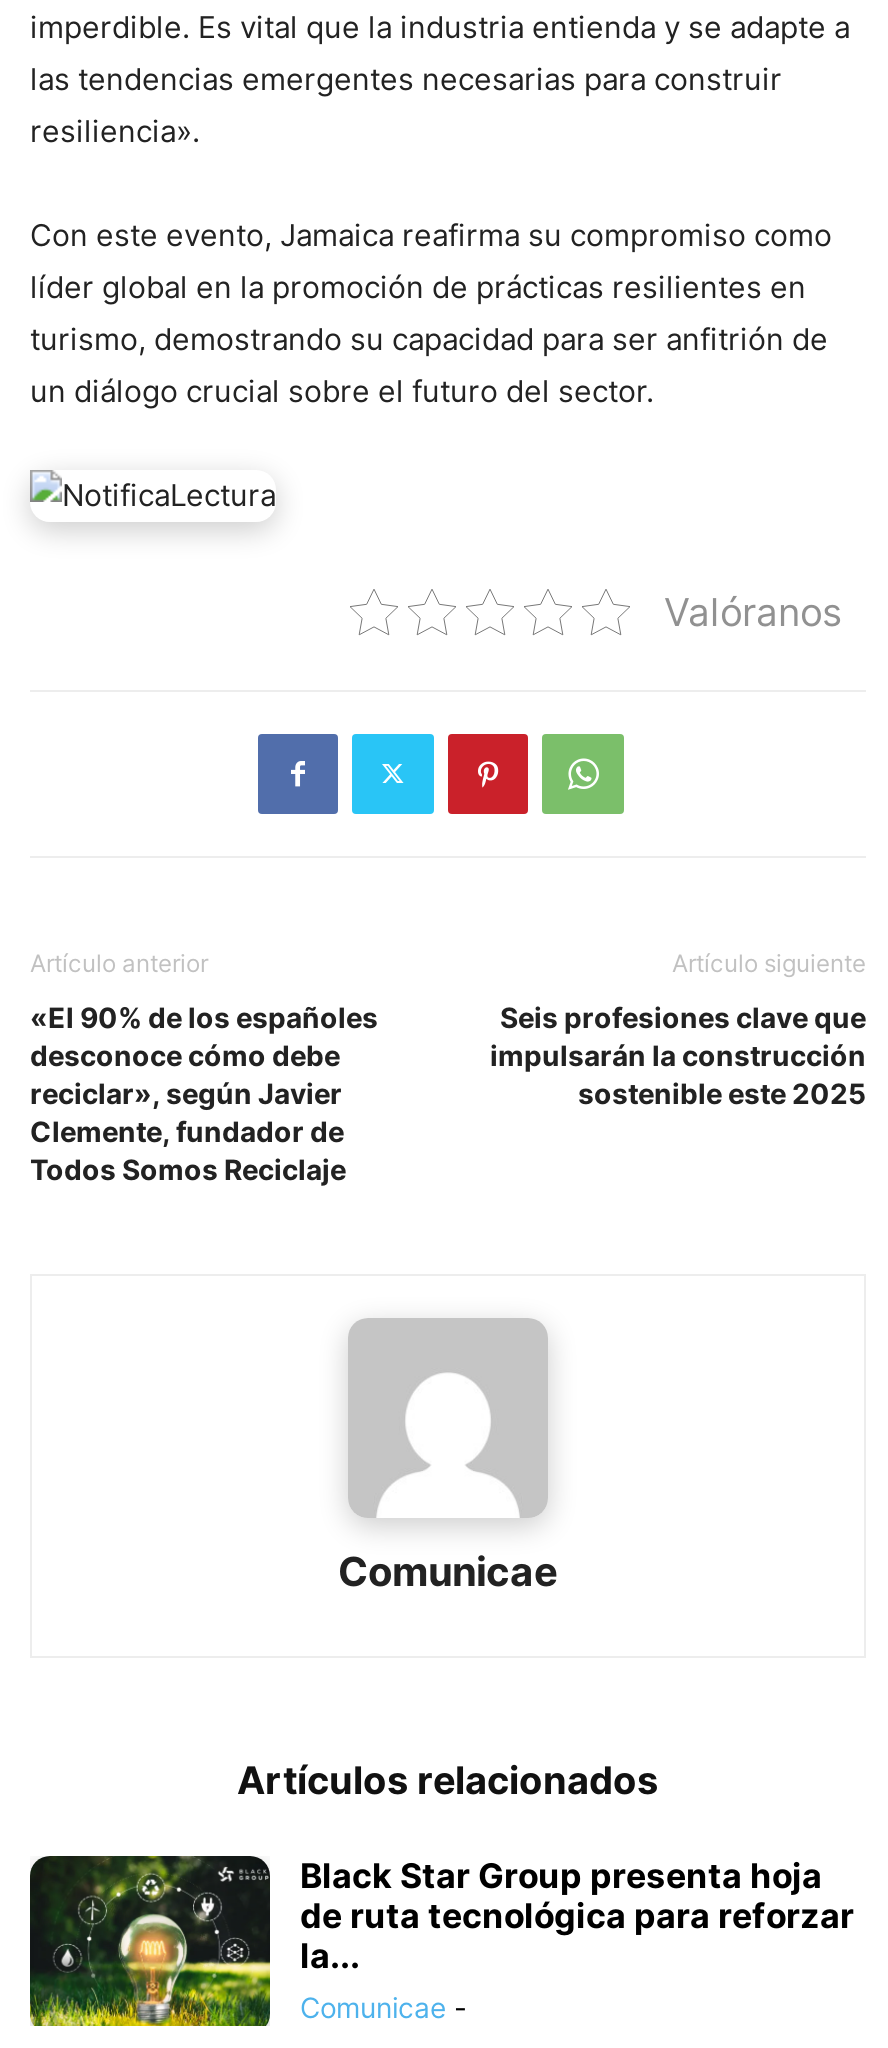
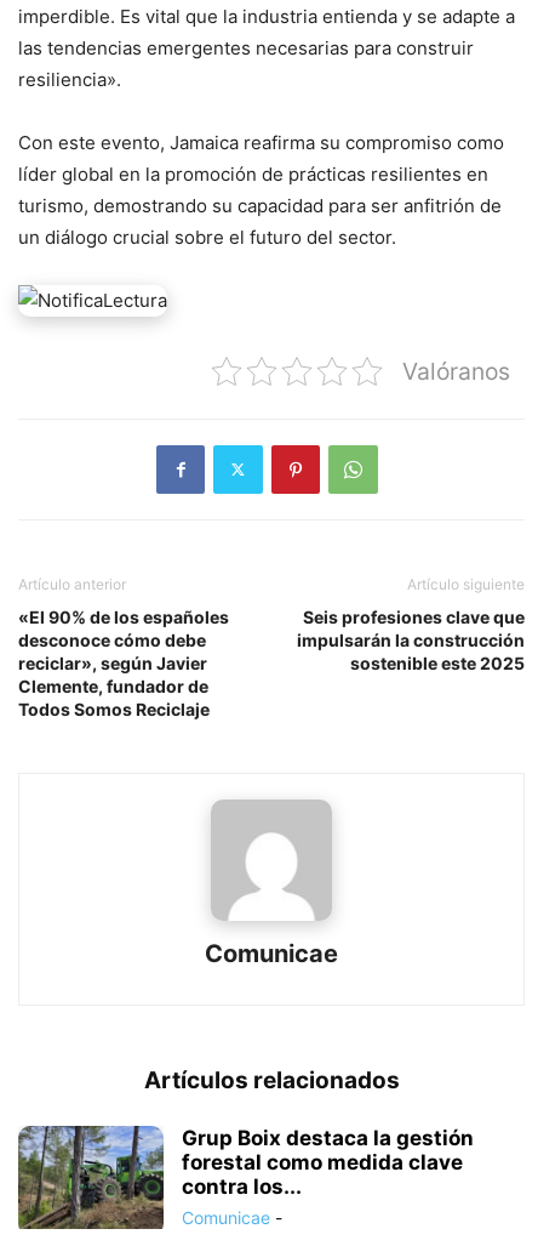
[28,1854,854,2028] [image] | Black Star Group presenta hoja | de ruta tecnológica para reforzar | la... -> [17,1125,474,1230] [image] | Grup Boix destaca la gestión | forestal como medida clave | contra los...

